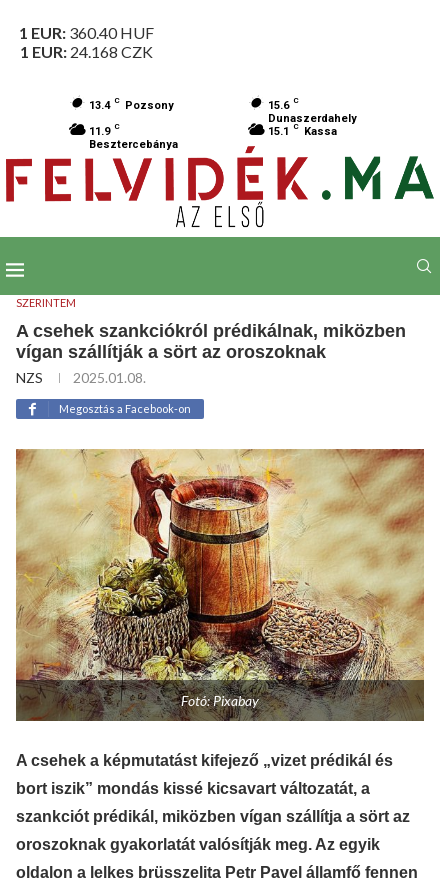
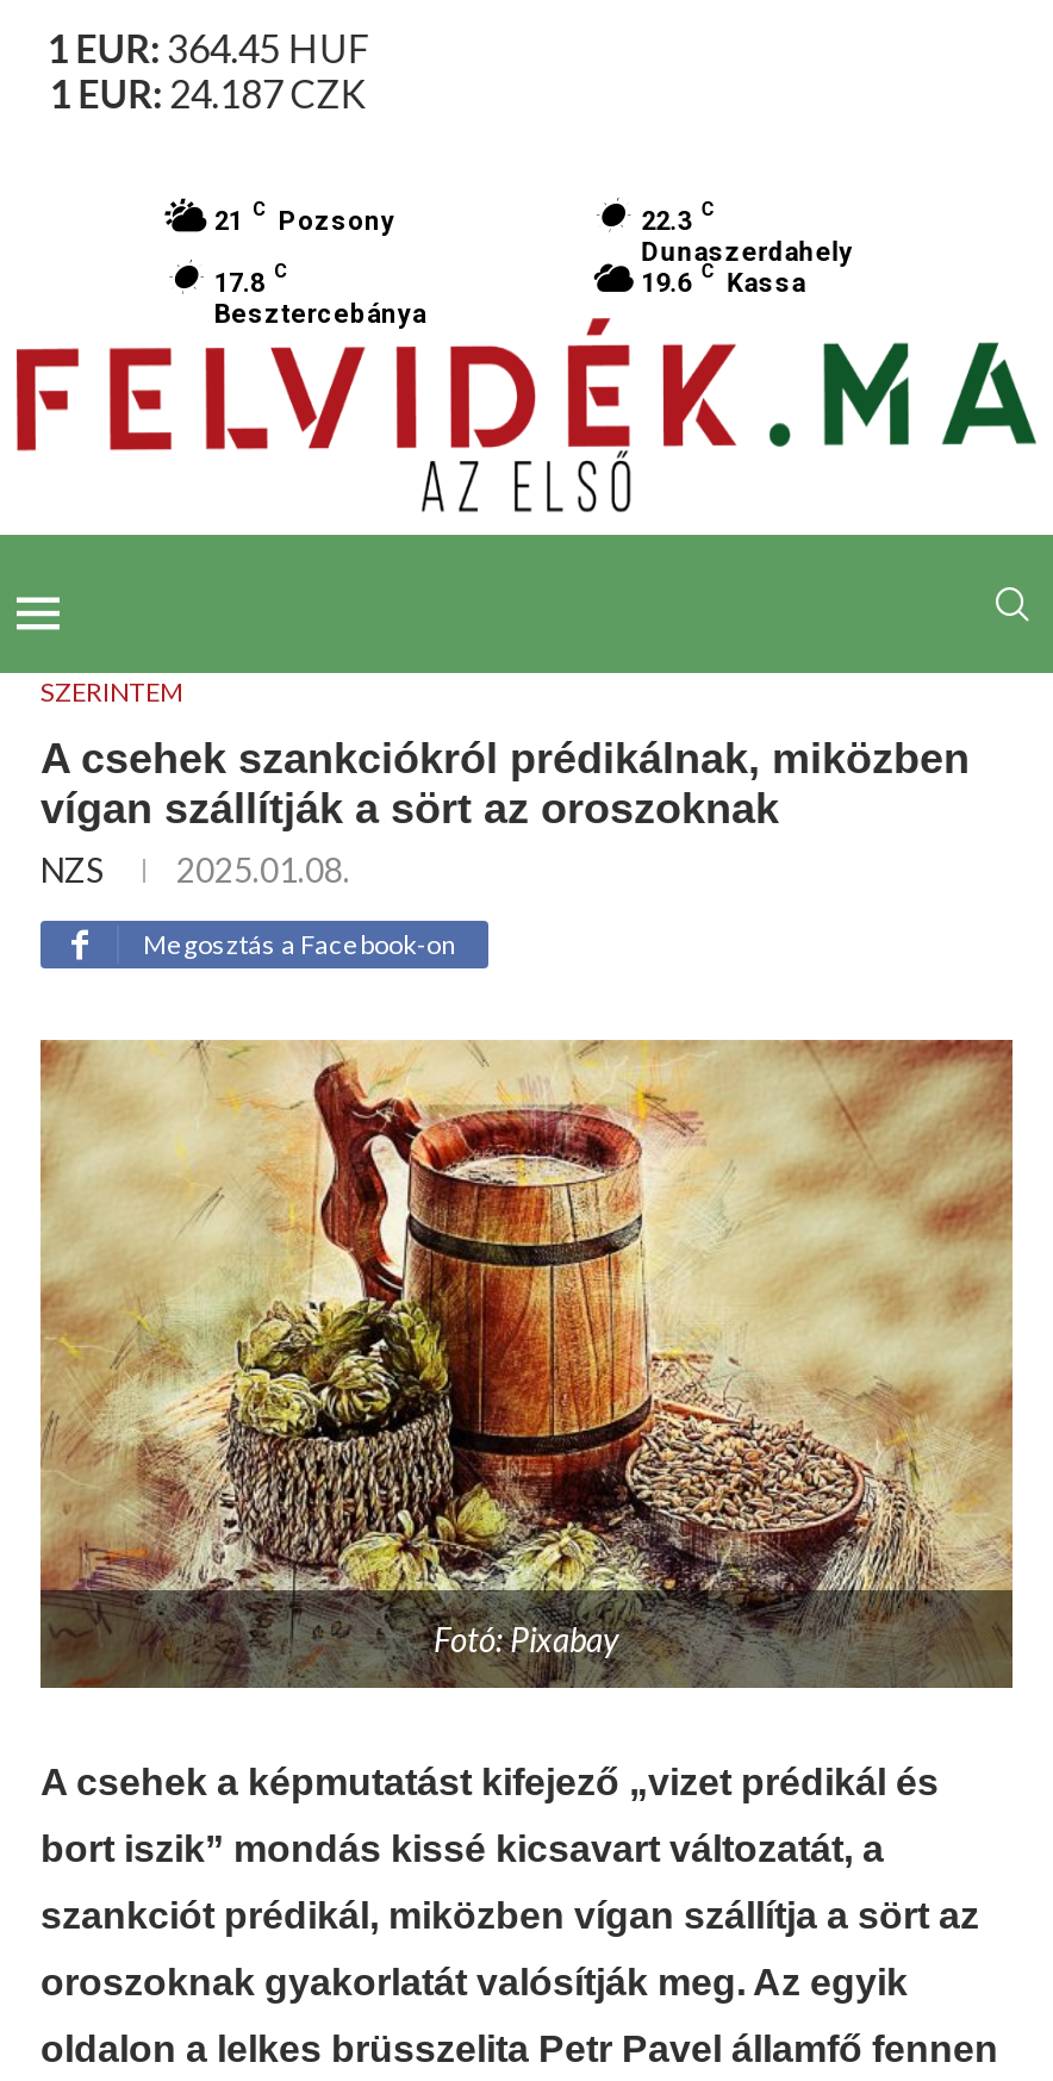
[19,23,154,42] 1 EUR: 360.40 HUF -> [47,25,369,70] 1 EUR: 364.45 HUF
[20,42,153,61] 1 EUR: 24.168 CZK -> [50,70,366,116] 1 EUR: 24.187 CZK
[89,96,174,112] 13.4 C Pozsony -> [214,199,395,237] 21 C Pozsony
[268,96,299,112] 15.6 C -> [641,199,715,237] 22.3 C
[89,122,120,138] 11.9 C -> [214,261,288,299] 17.8 C
[268,122,337,138] 15.1 C Kassa -> [641,261,806,299] 19.6 C Kassa

